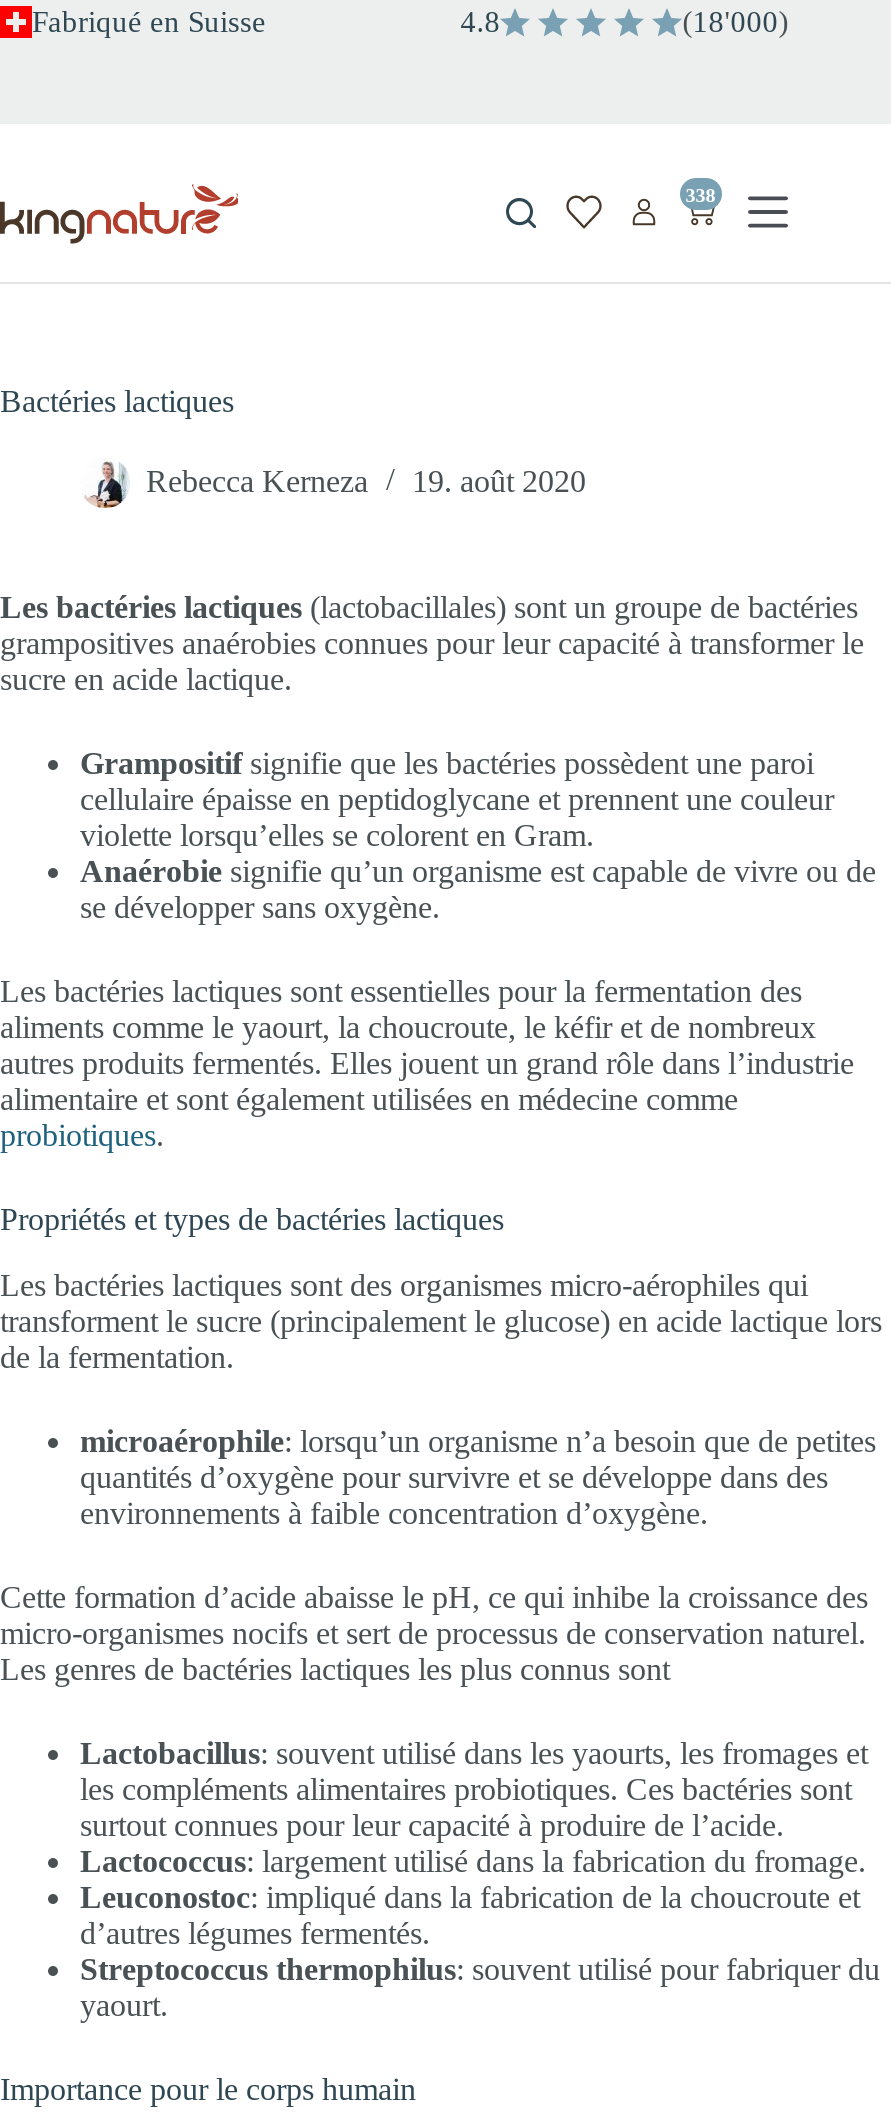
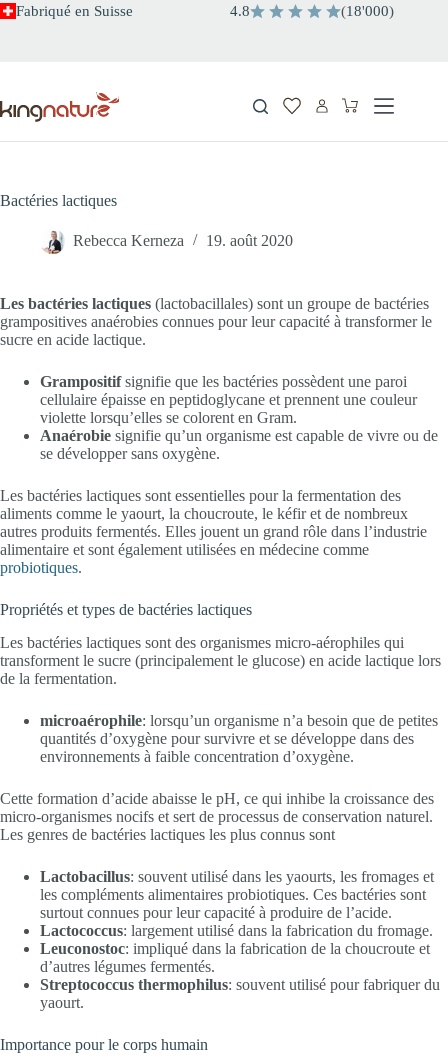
[685,183,715,205] 338 -> none

